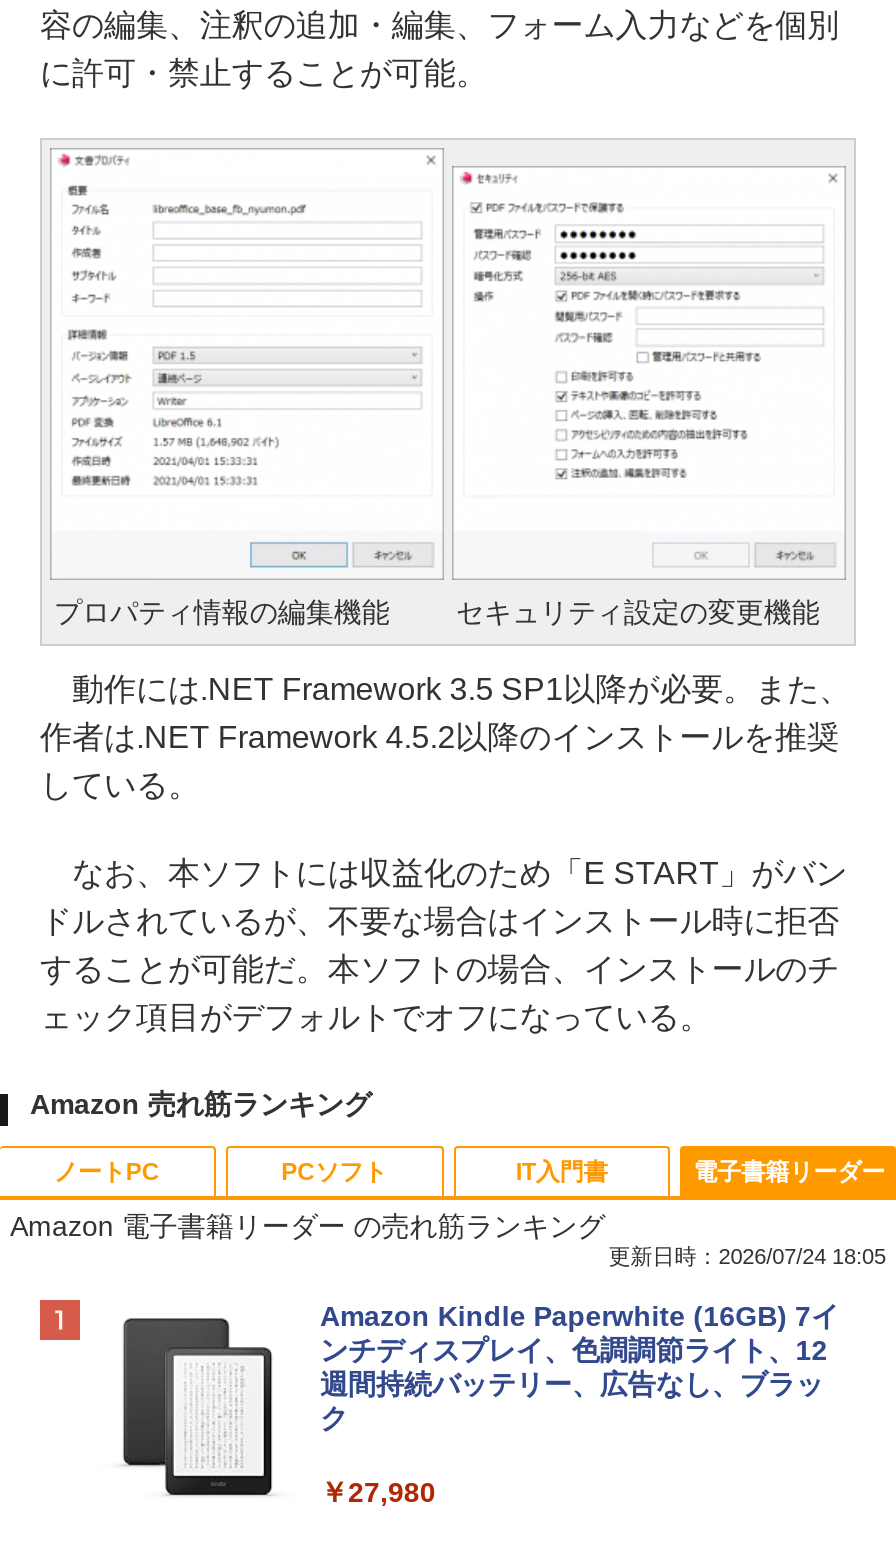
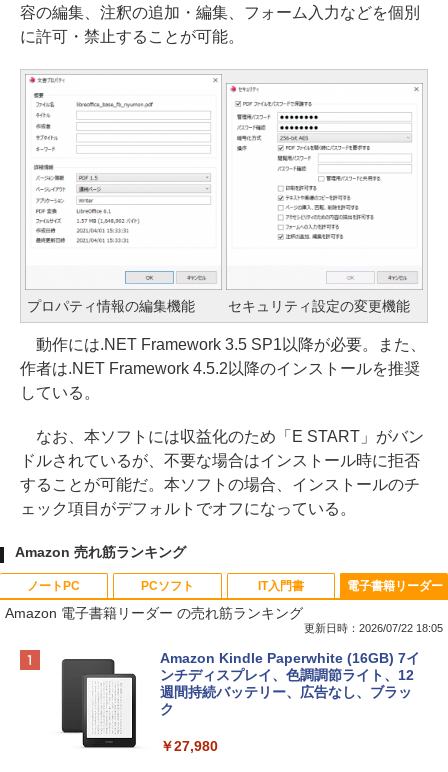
[609,1244,886,1268] 更新日時：2026/07/24 18:05 -> [304,622,443,634] 更新日時：2026/07/22 18:05

